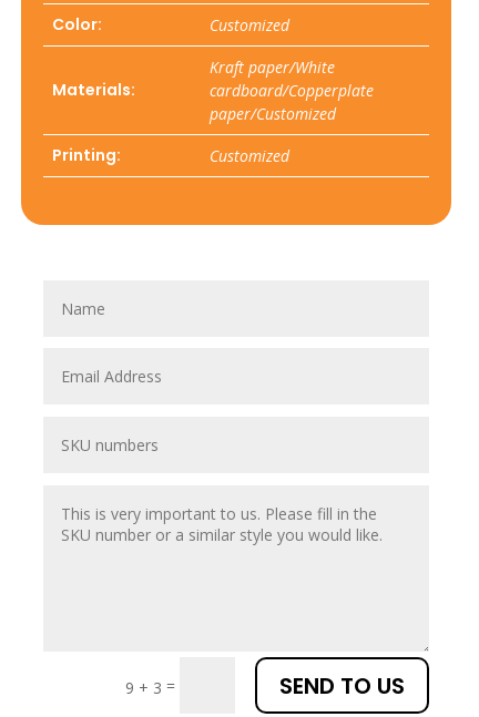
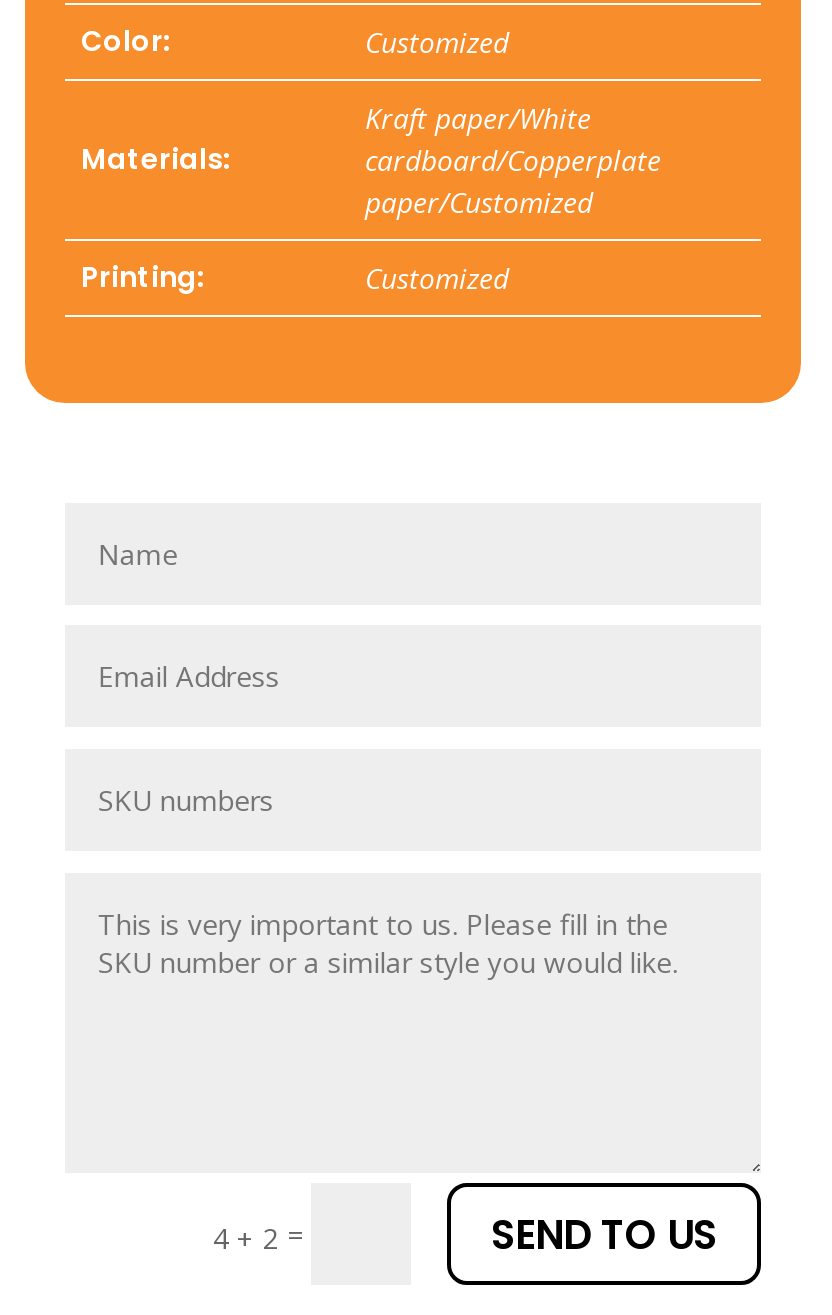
[125,675,180,698] 9 + 3 = -> [213,1215,311,1257] 4 + 2 =

